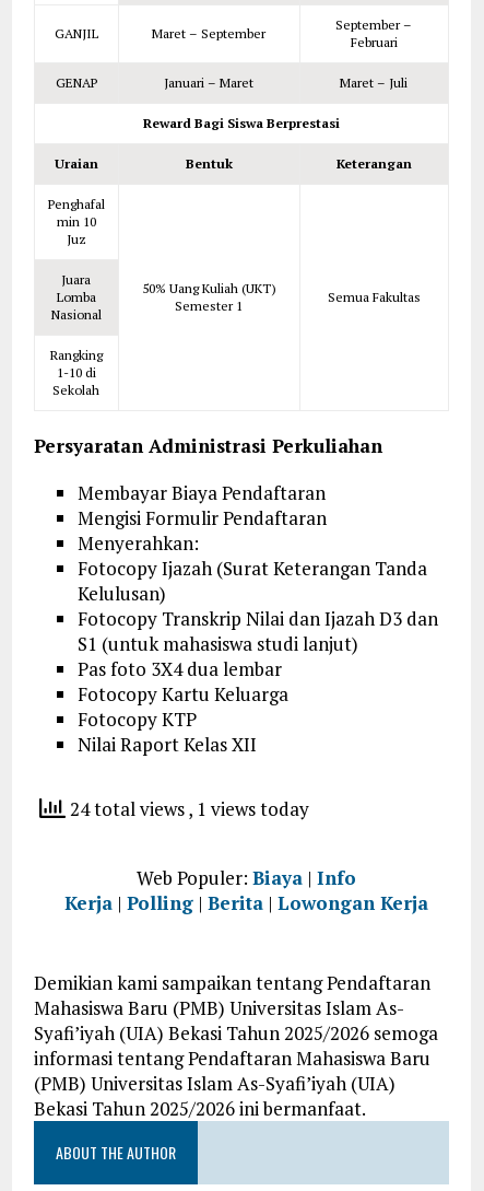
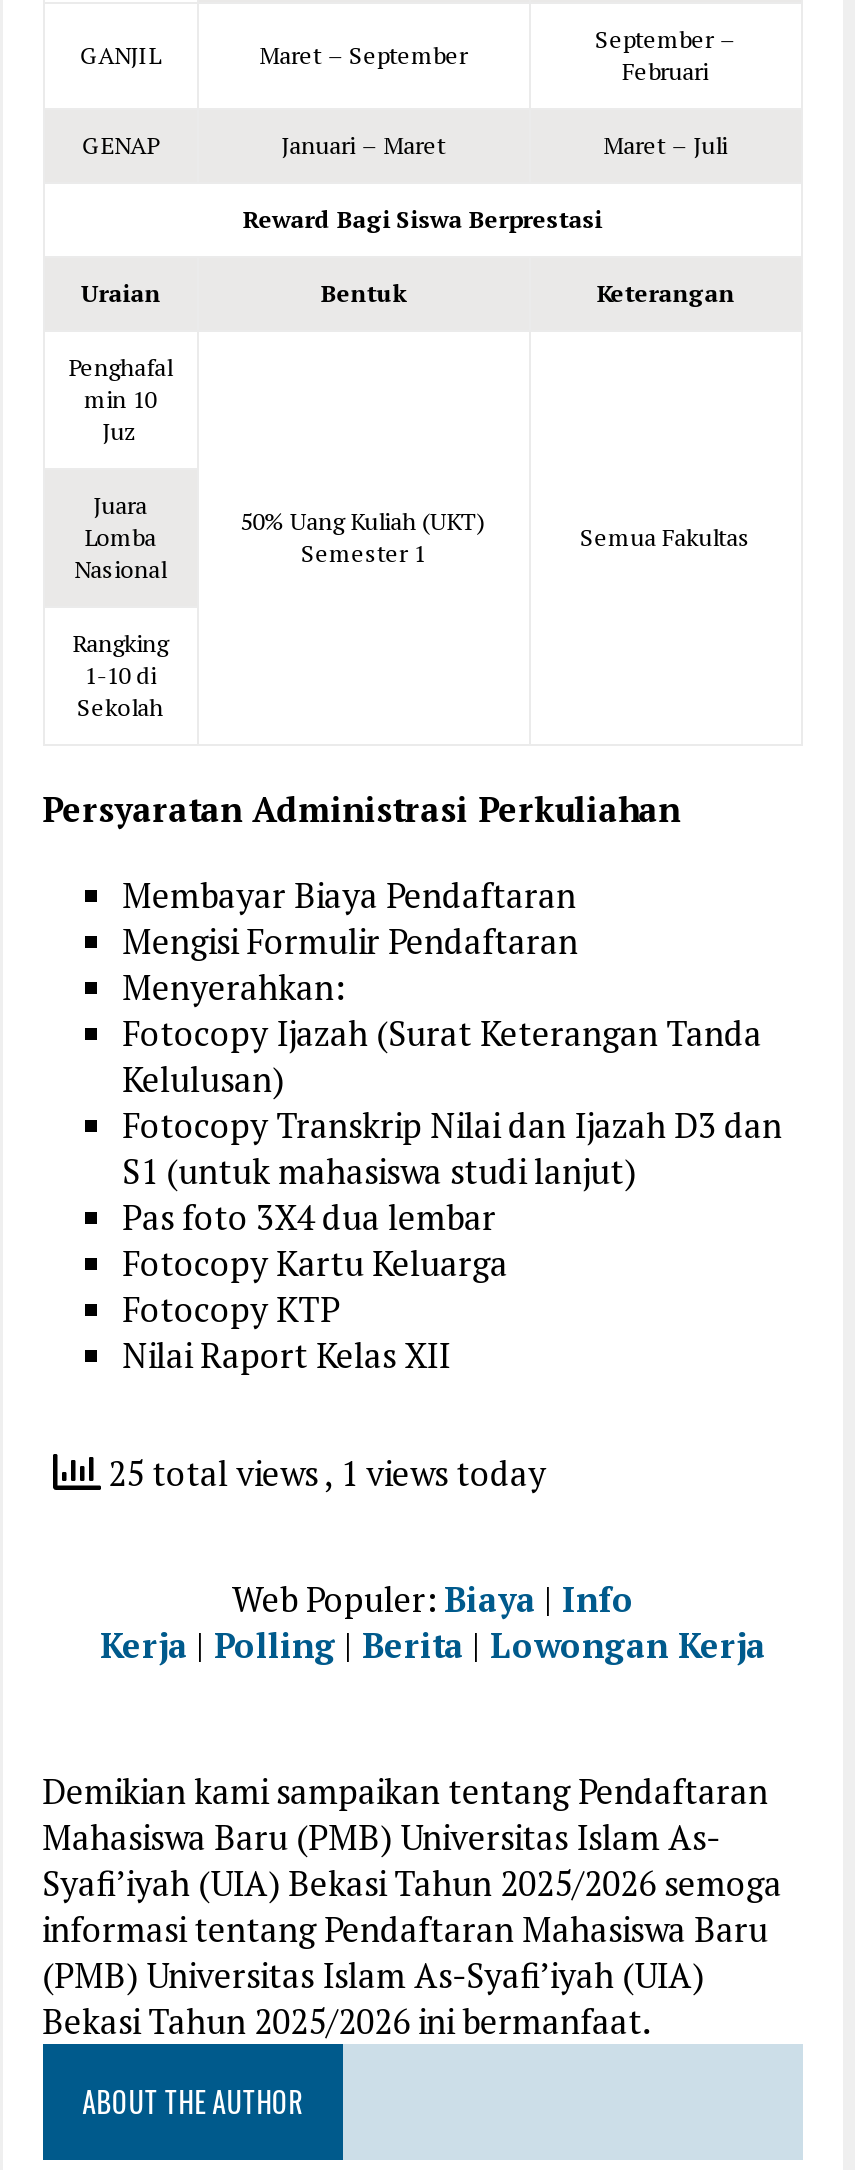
[65,796,309,821] 24 total views, 1 views today -> [100,1450,546,1496] 25 total views, 1 views today

